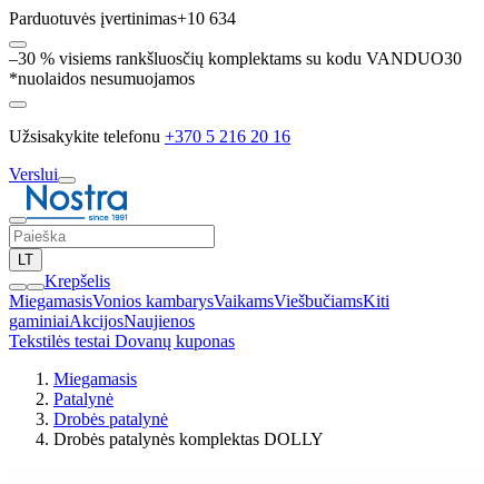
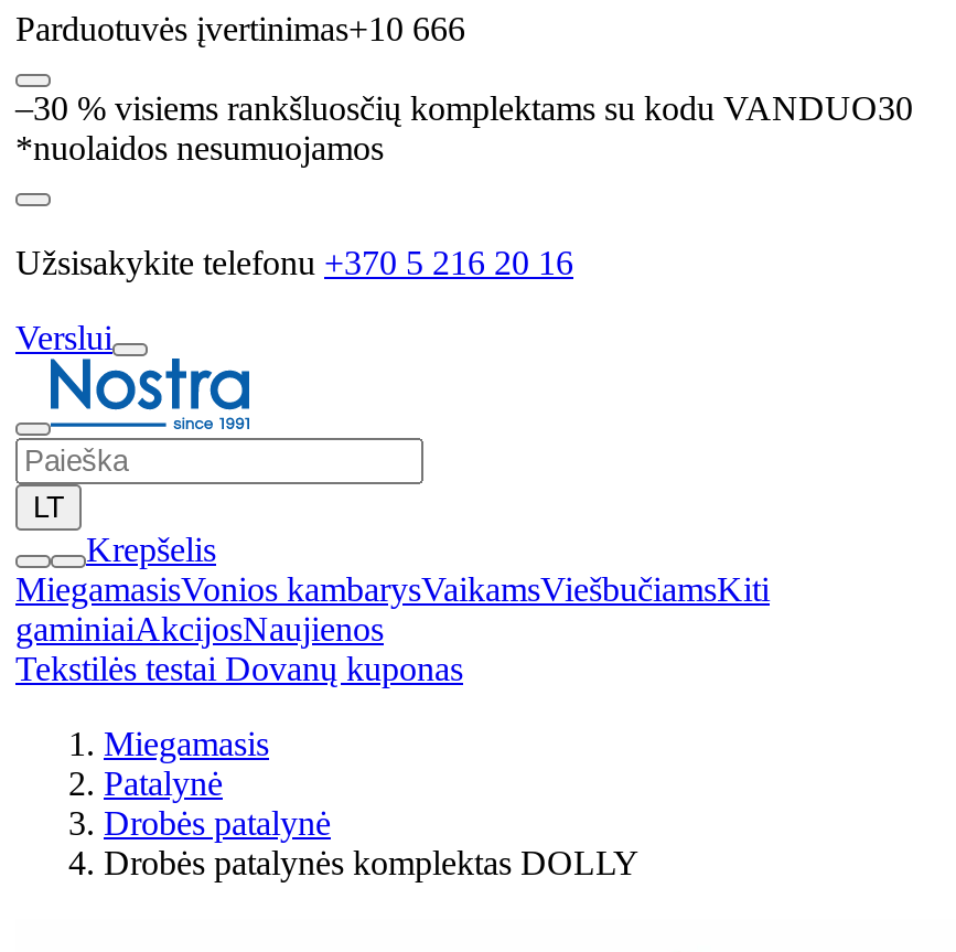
[9,9,236,28] Parduotuvės įvertinimas+10 634 -> [15,10,465,47] Parduotuvės įvertinimas+10 666

